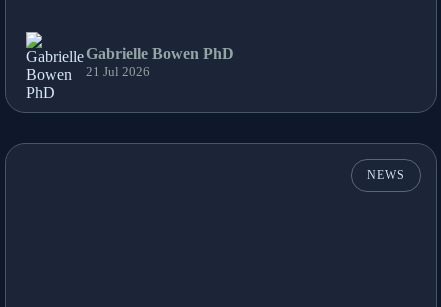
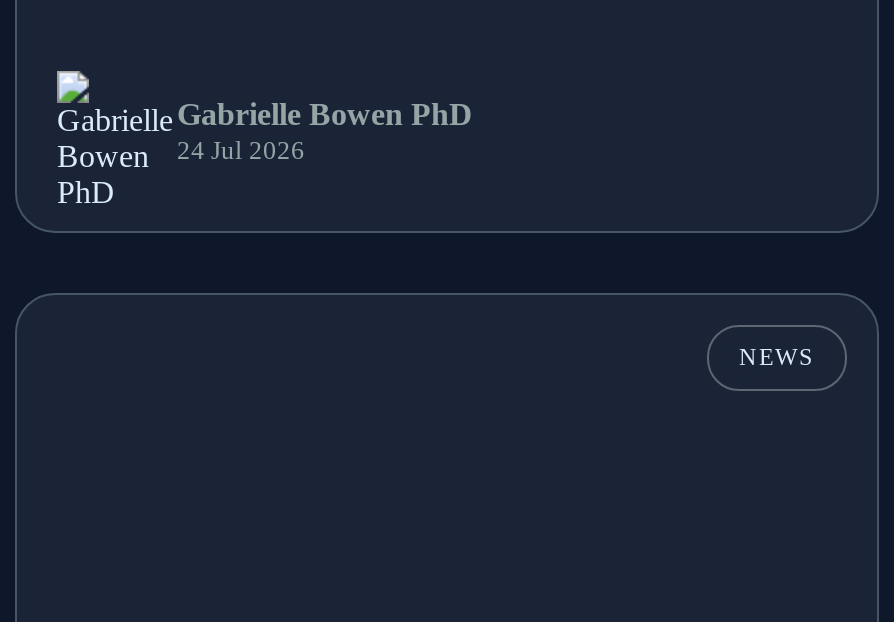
[86,64,150,78] 21 Jul 2026 -> [177,136,305,164] 24 Jul 2026

